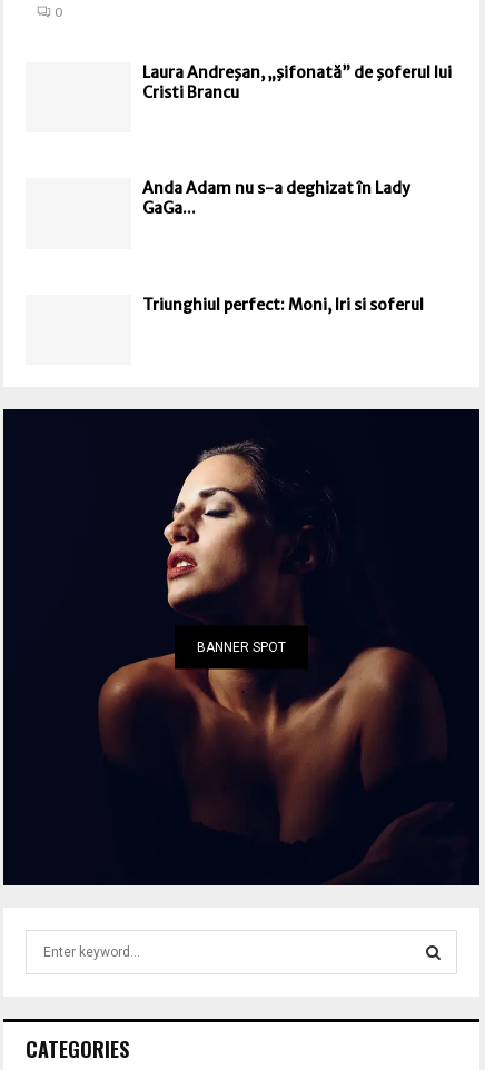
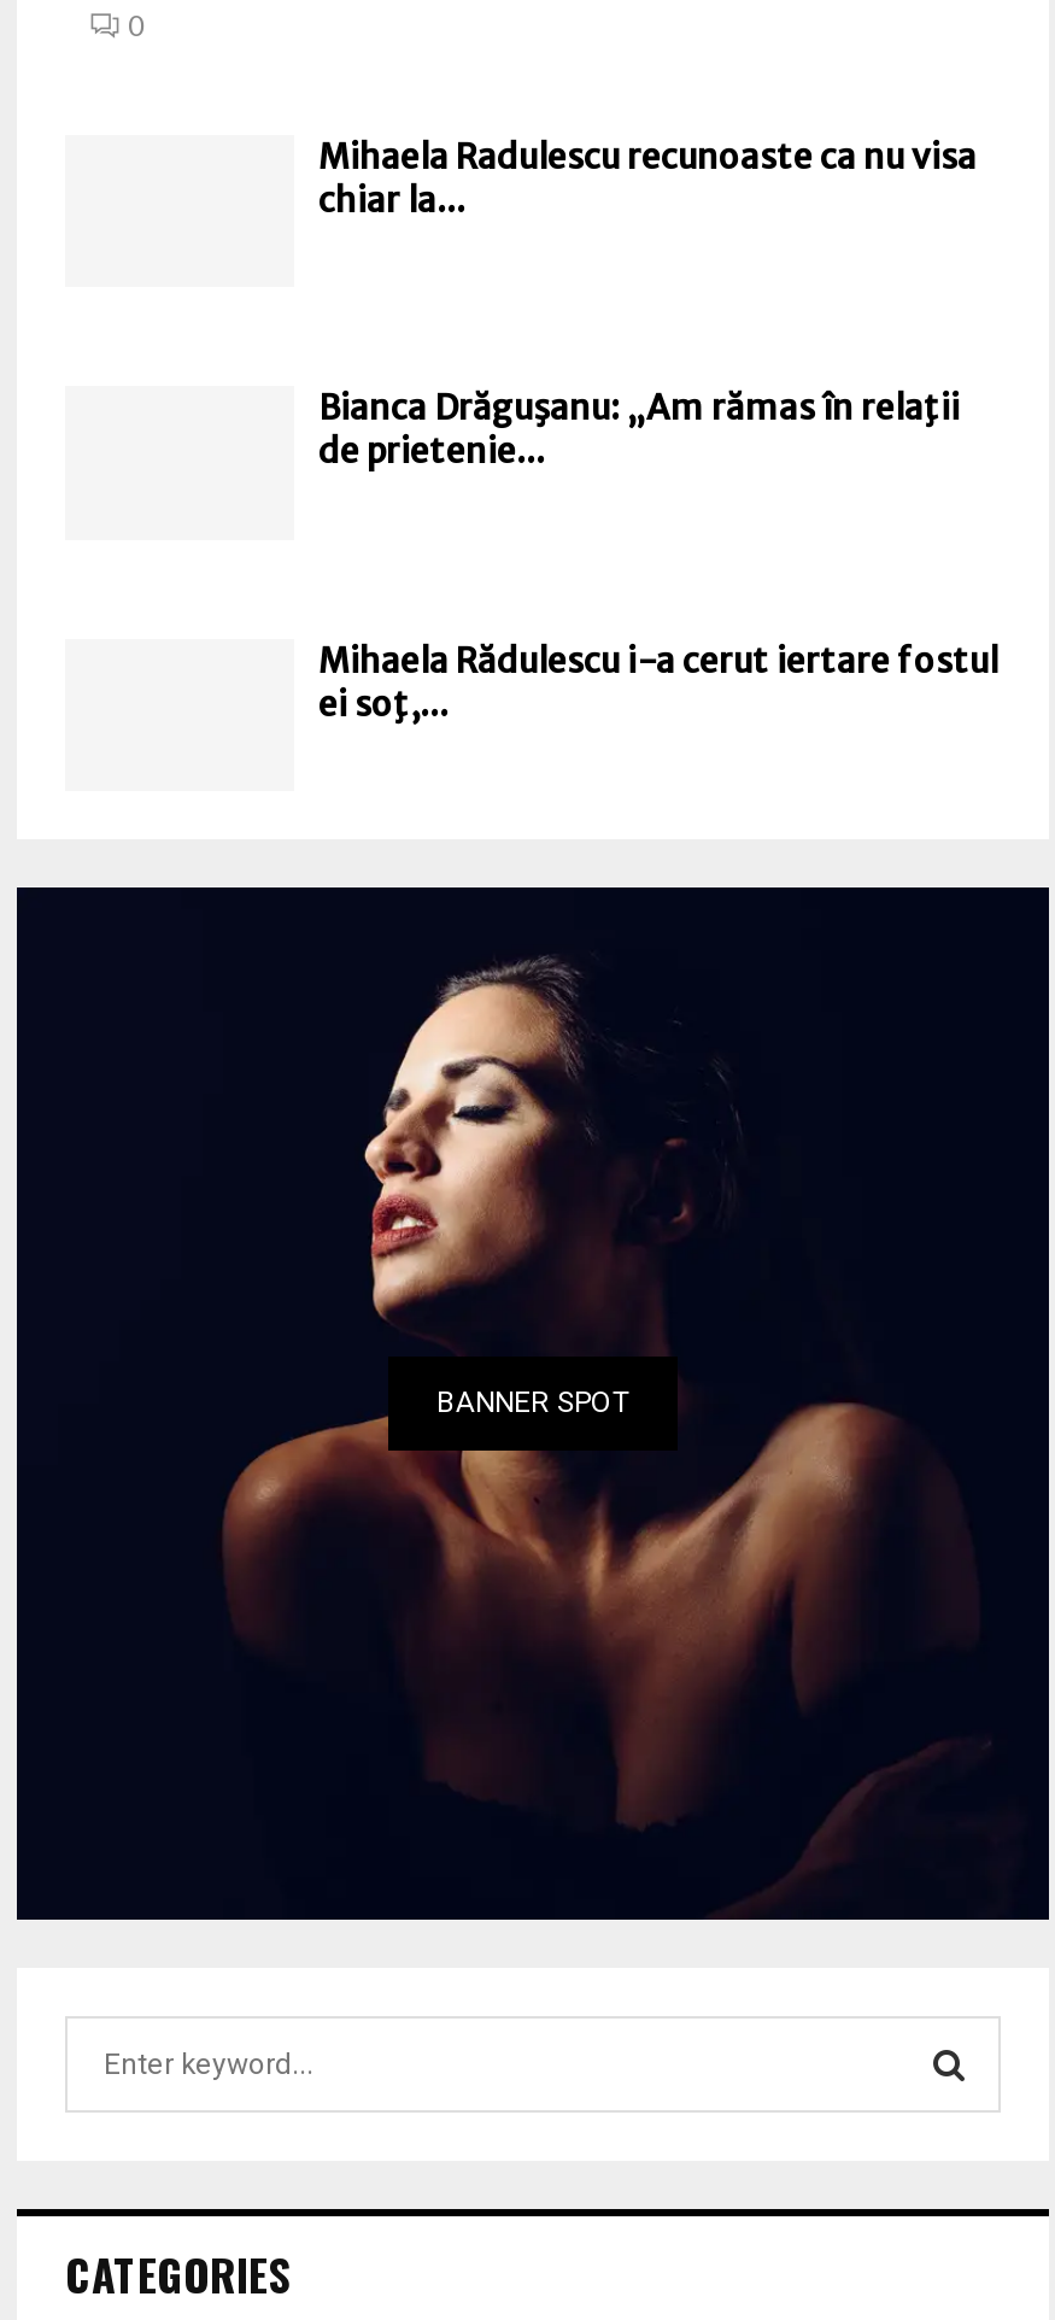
[142,62,452,102] Laura Andreşan, „şifonată” de şoferul lui | Cristi Brancu -> [318,135,977,222] Mihaela Radulescu recunoaste ca nu visa | chiar la...
[142,179,410,219] Anda Adam nu s-a deghizat în Lady | GaGa... -> [318,387,960,474] Bianca Drăguşanu: „Am rămas în relaţii | de prietenie...
[142,295,424,315] Triunghiul perfect: Moni, Iri si soferul -> [318,639,998,725] Mihaela Rădulescu i-a cerut iertare fostul | ei soţ,...

